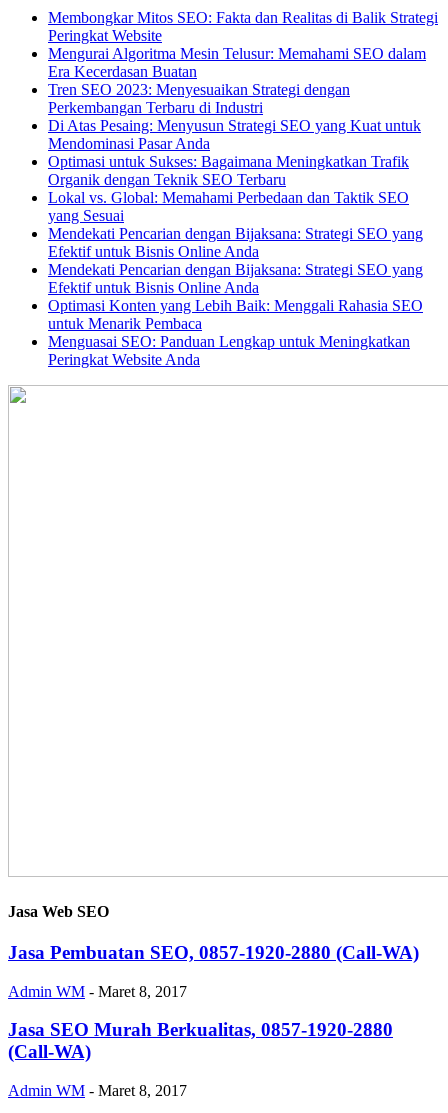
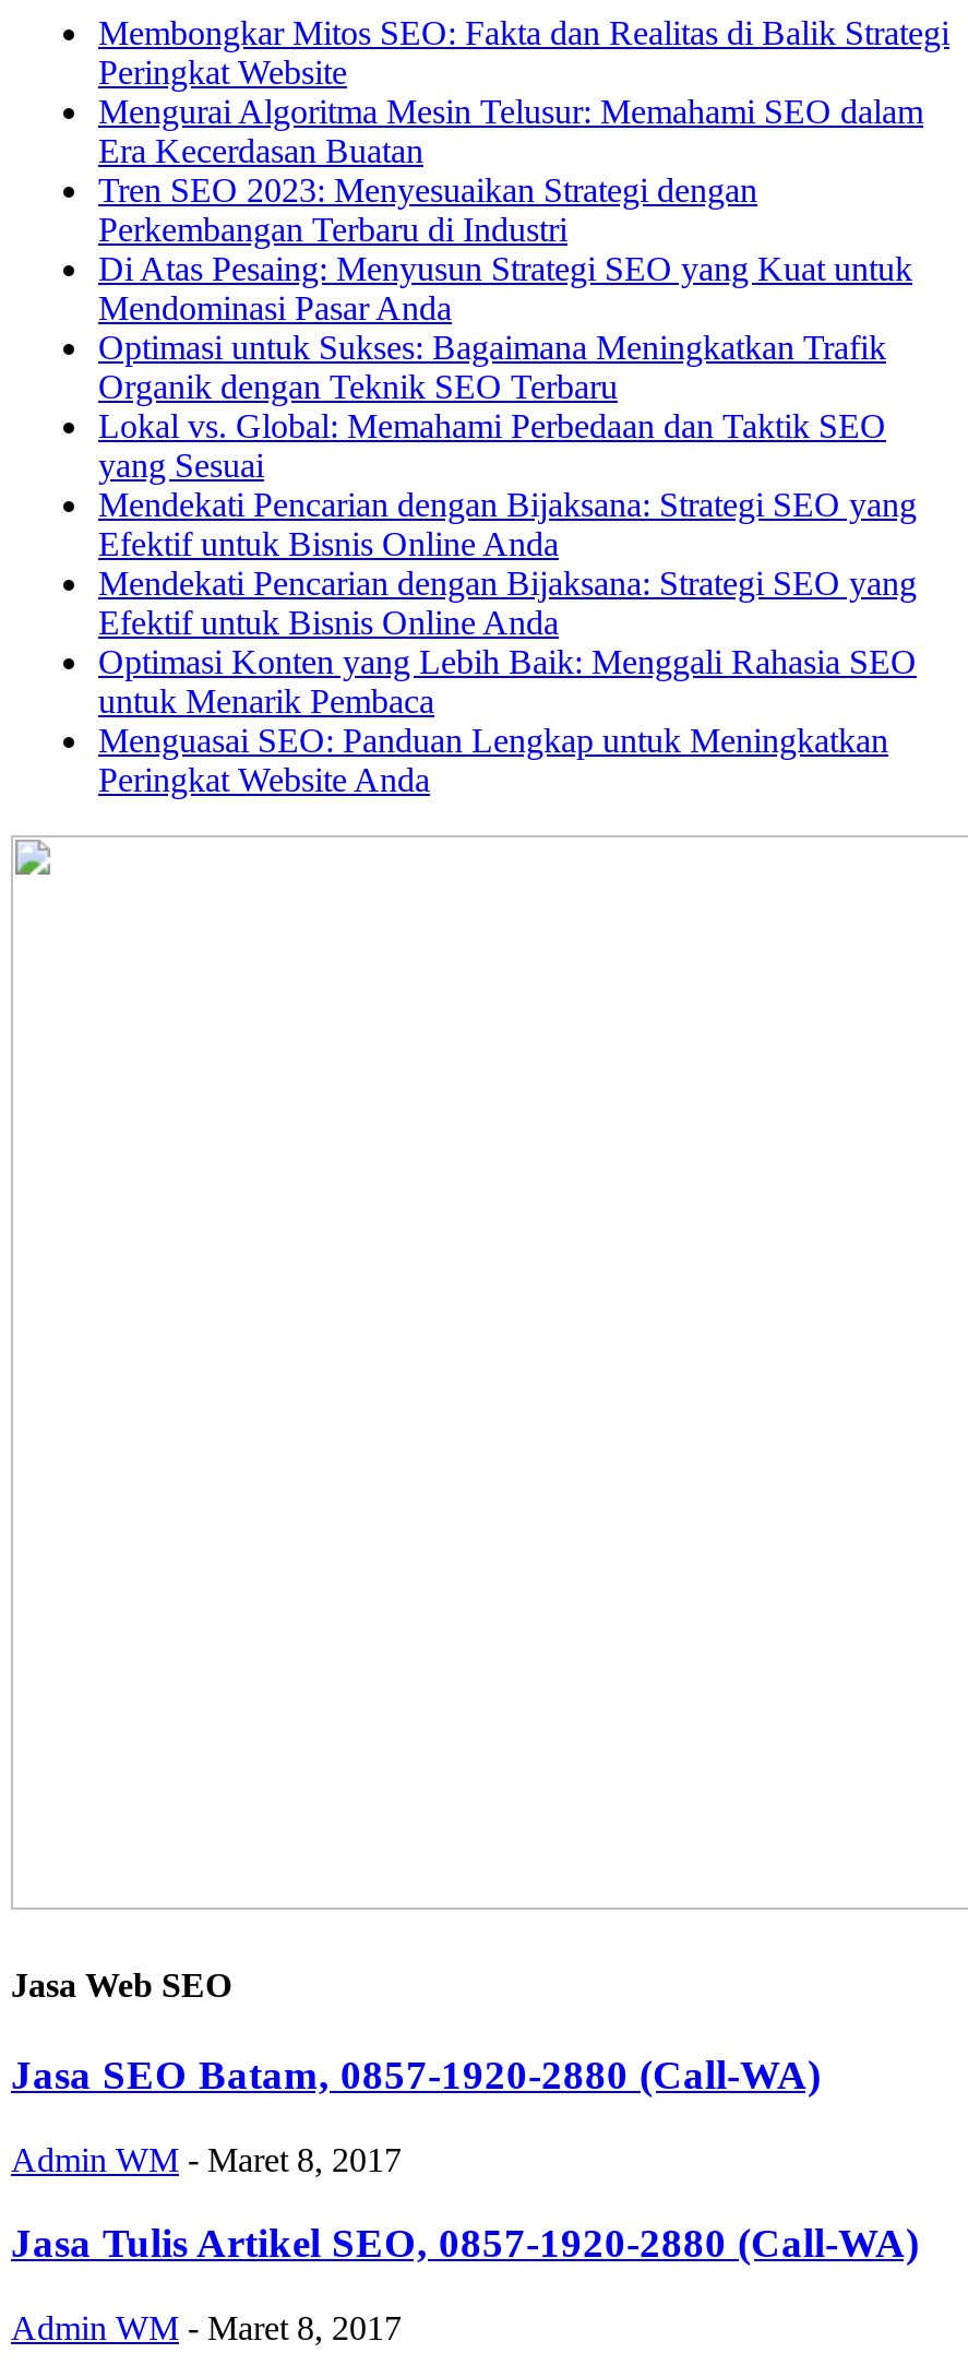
[8,942,419,963] Jasa Pembuatan SEO, 0857-1920-2880 (Call-WA) -> [11,2051,821,2097] Jasa SEO Batam, 0857-1920-2880 (Call-WA)
[8,1019,393,1062] Jasa SEO Murah Berkualitas, 0857-1920-2880 | (Call-WA) -> [11,2220,919,2266] Jasa Tulis Artikel SEO, 0857-1920-2880 (Call-WA)

